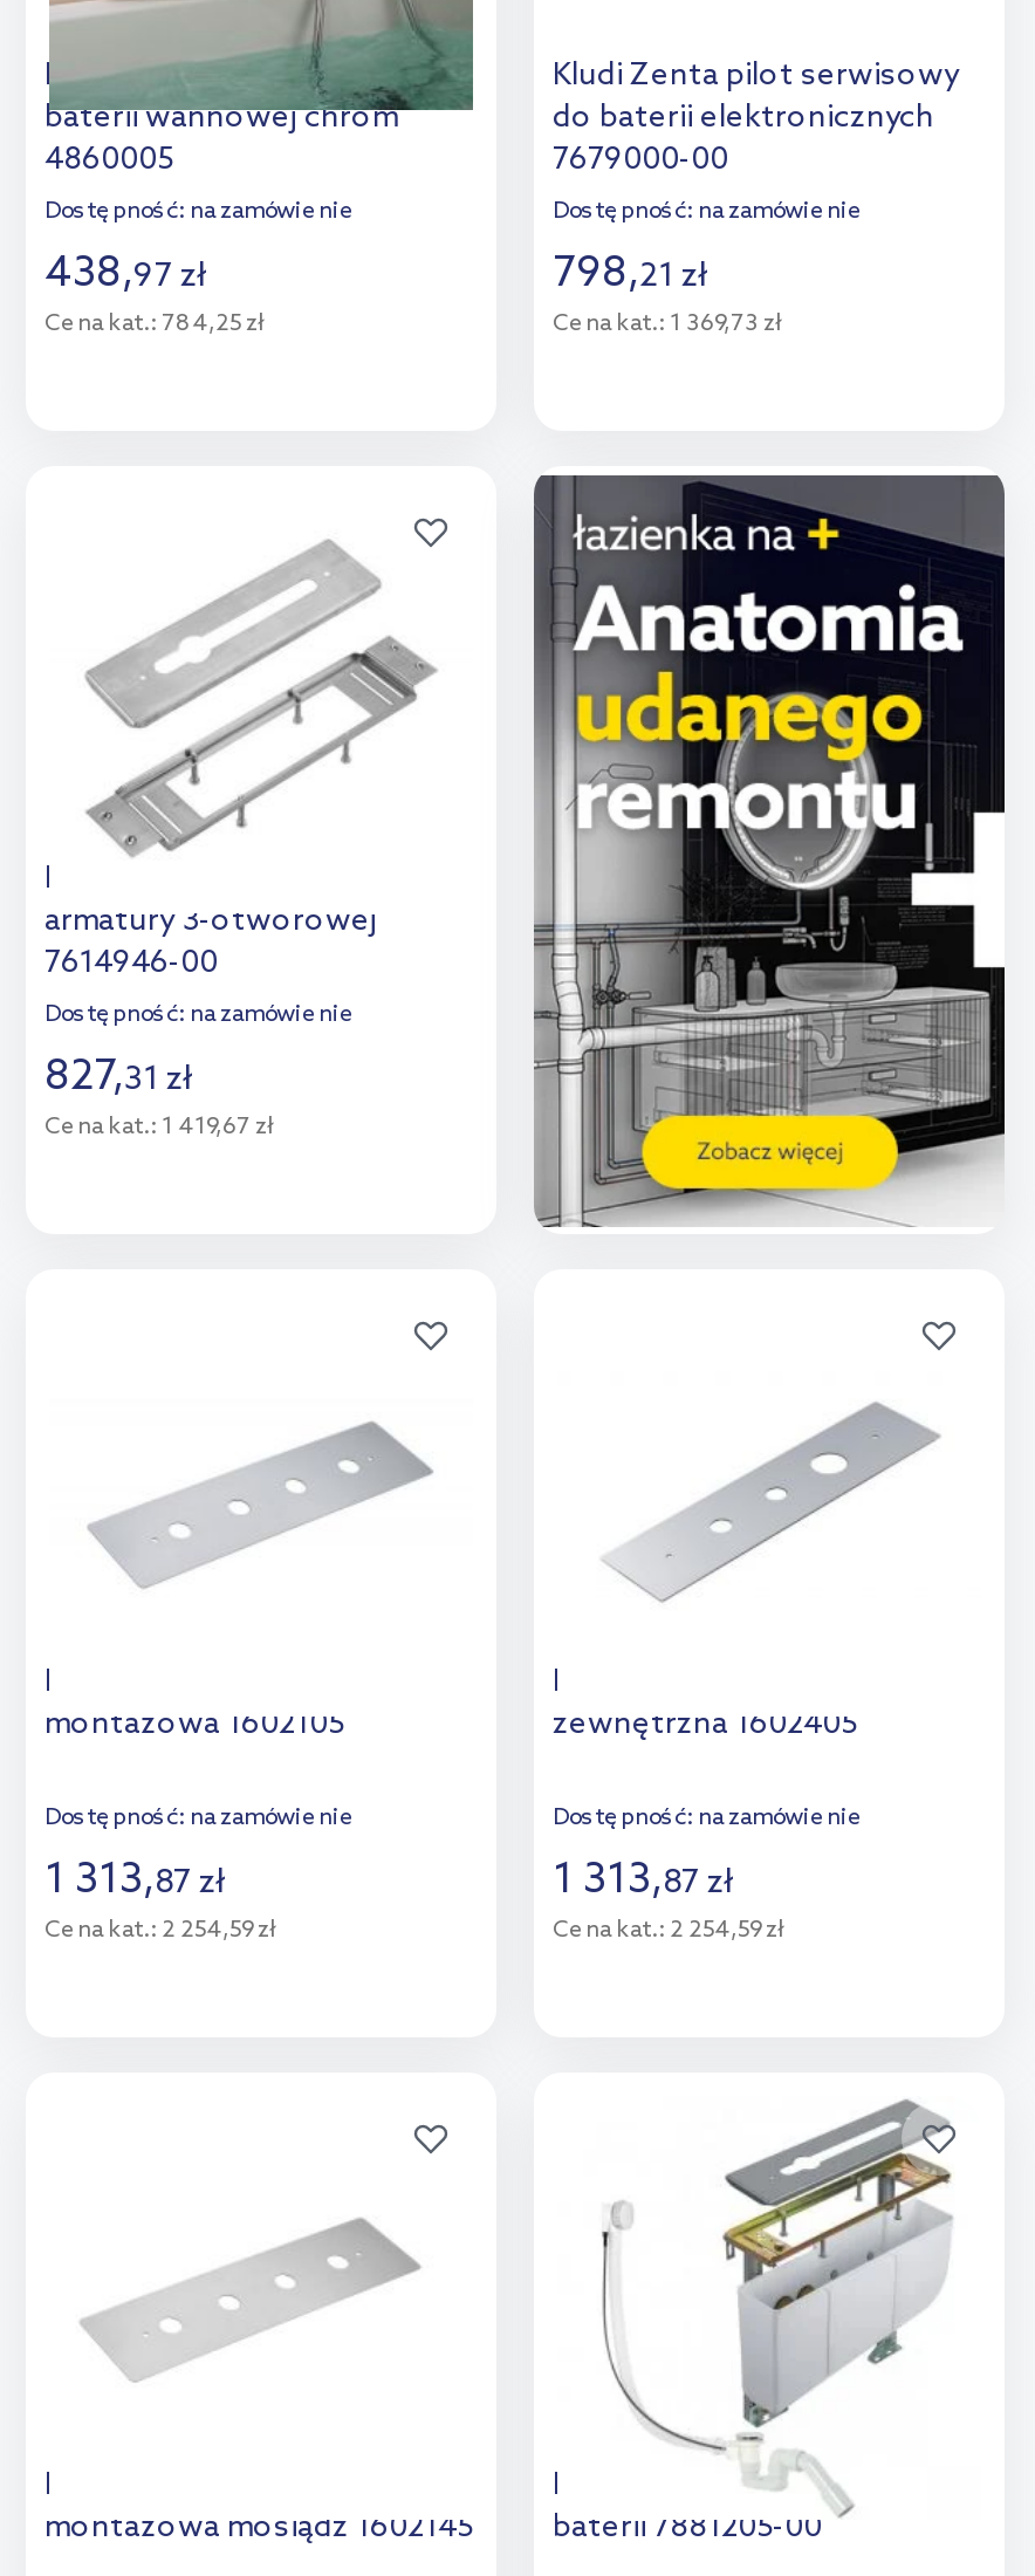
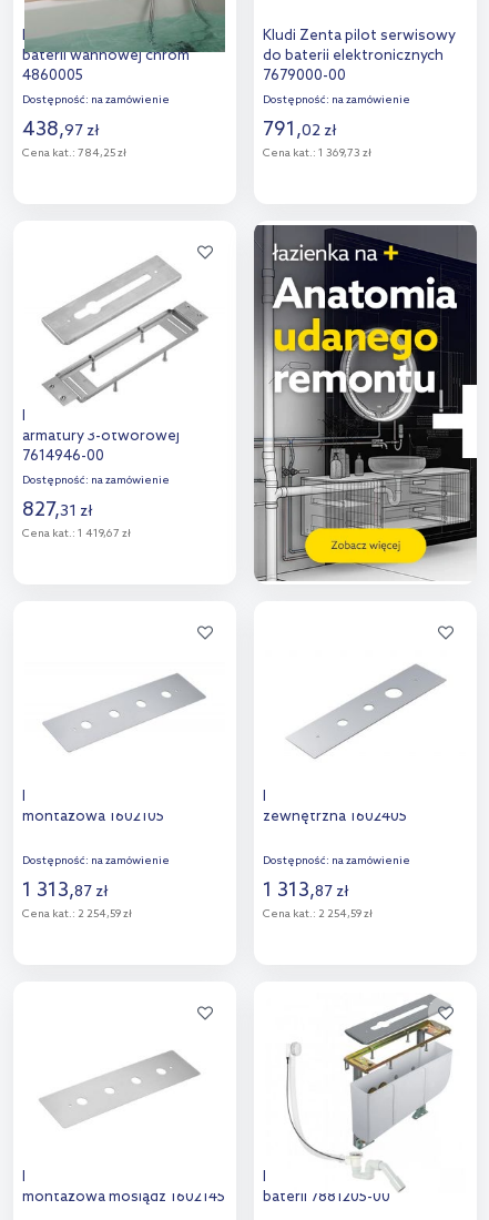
[553,248,710,300] 798,21 zł -> [263,118,337,142] 791,02 zł

